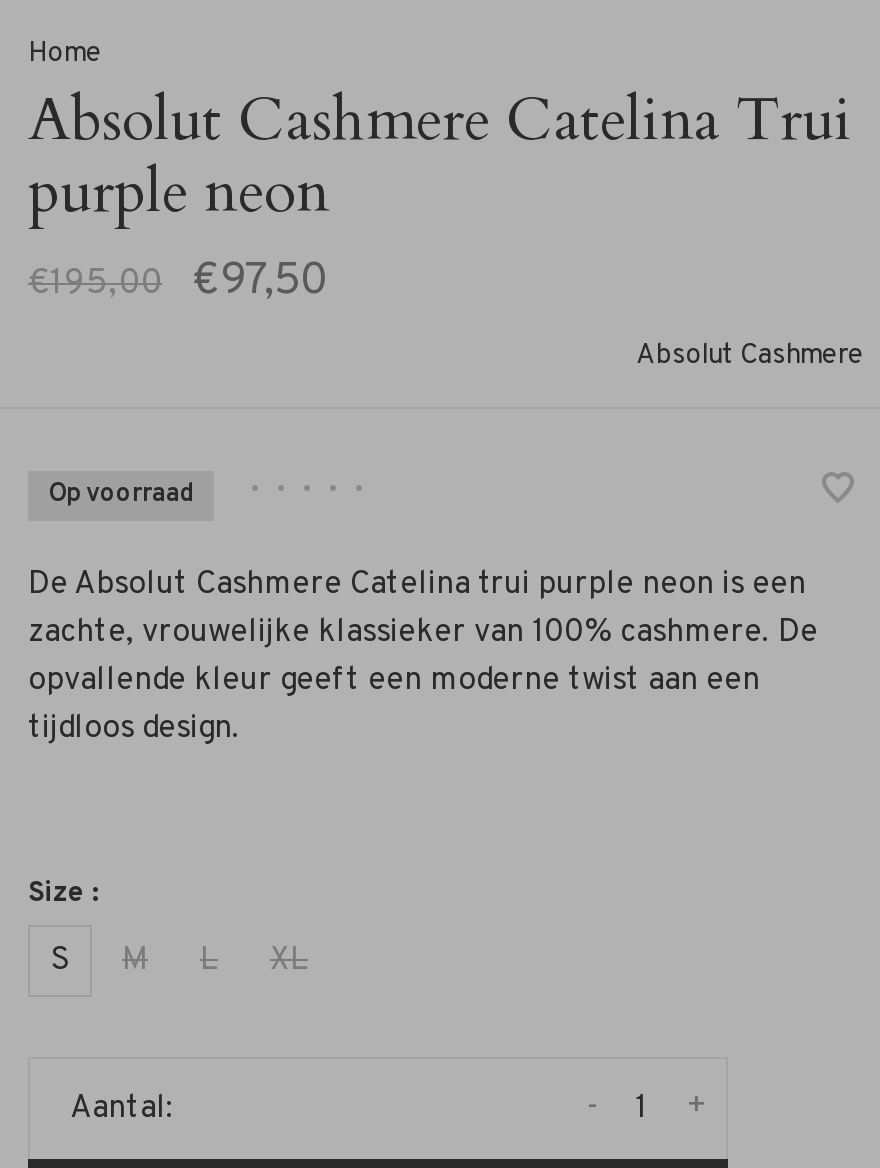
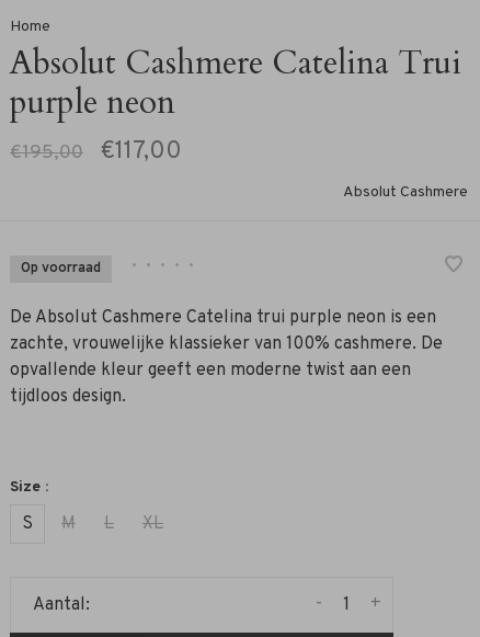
[28,254,330,308] €195,00 €97,50 -> [10,137,182,166] €195,00 €117,00

